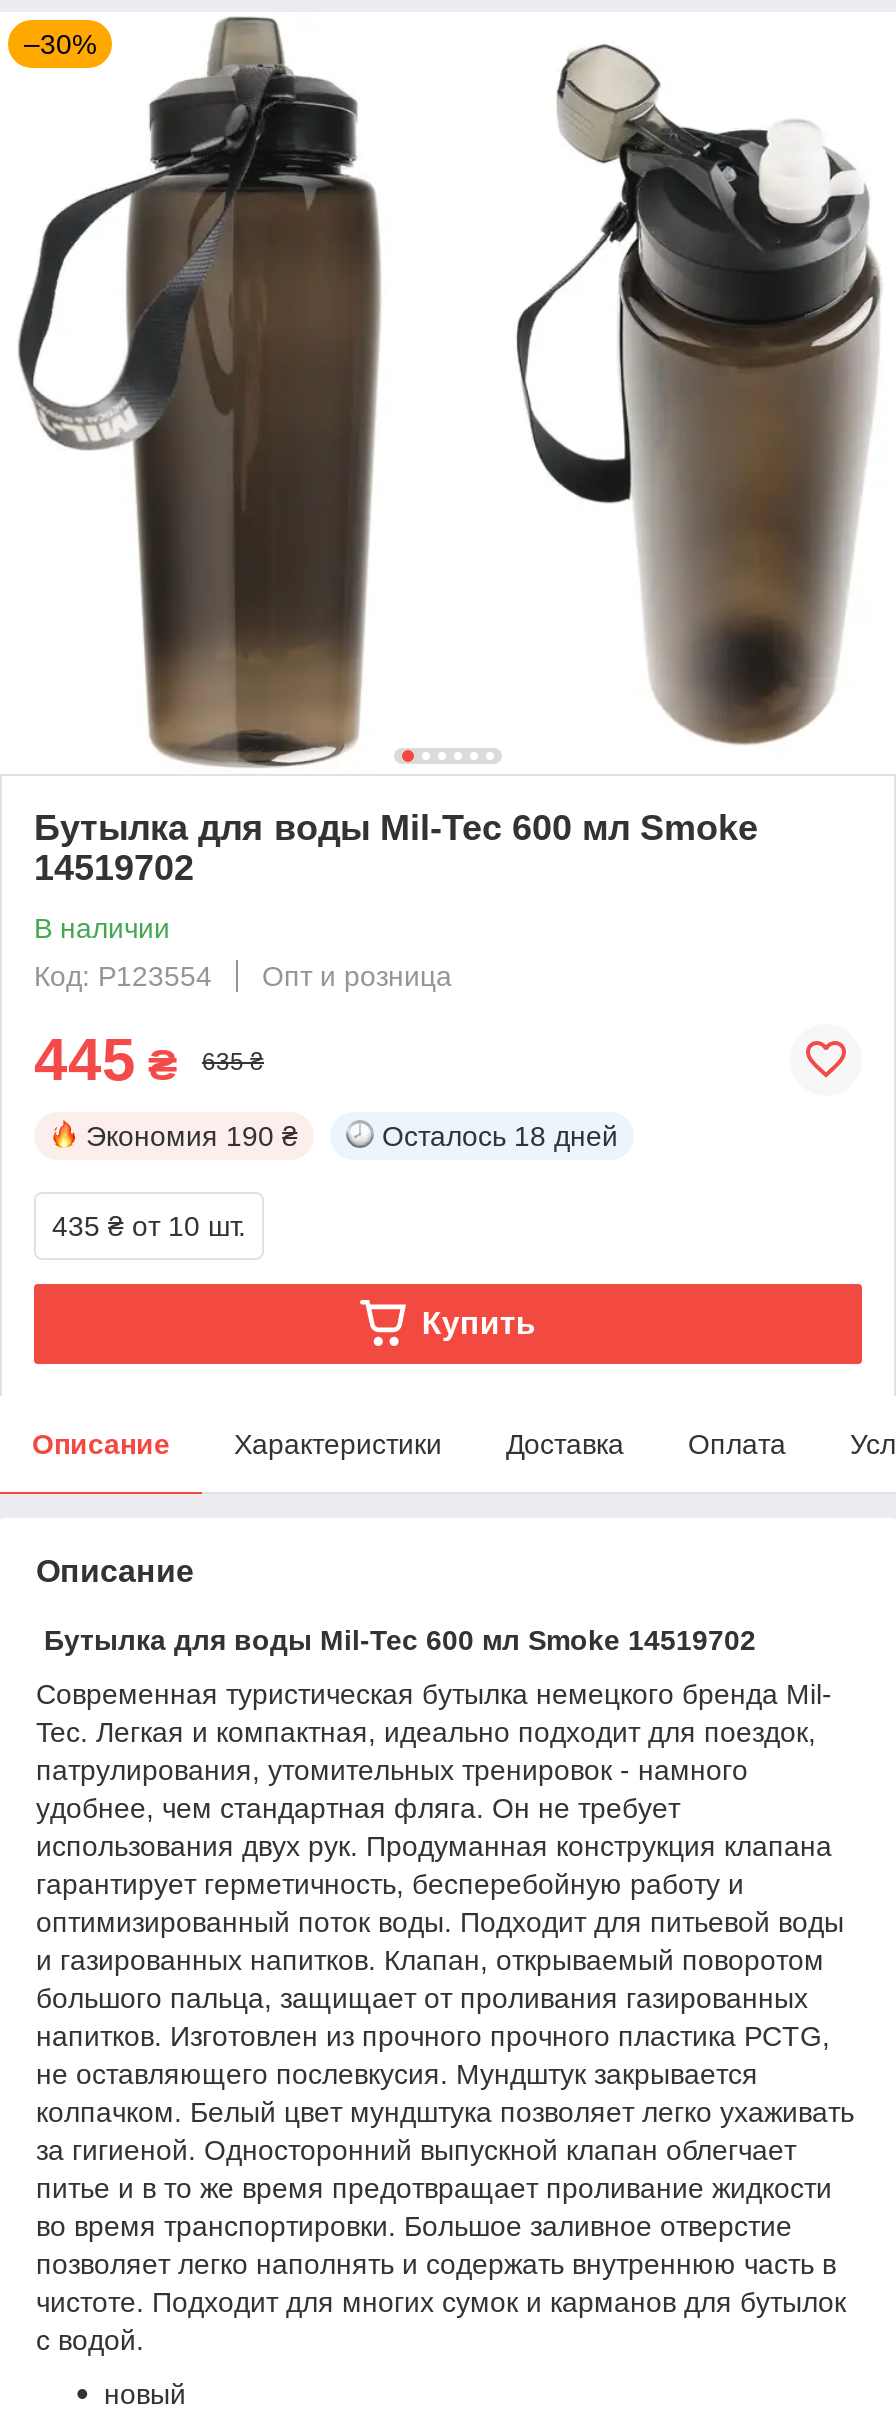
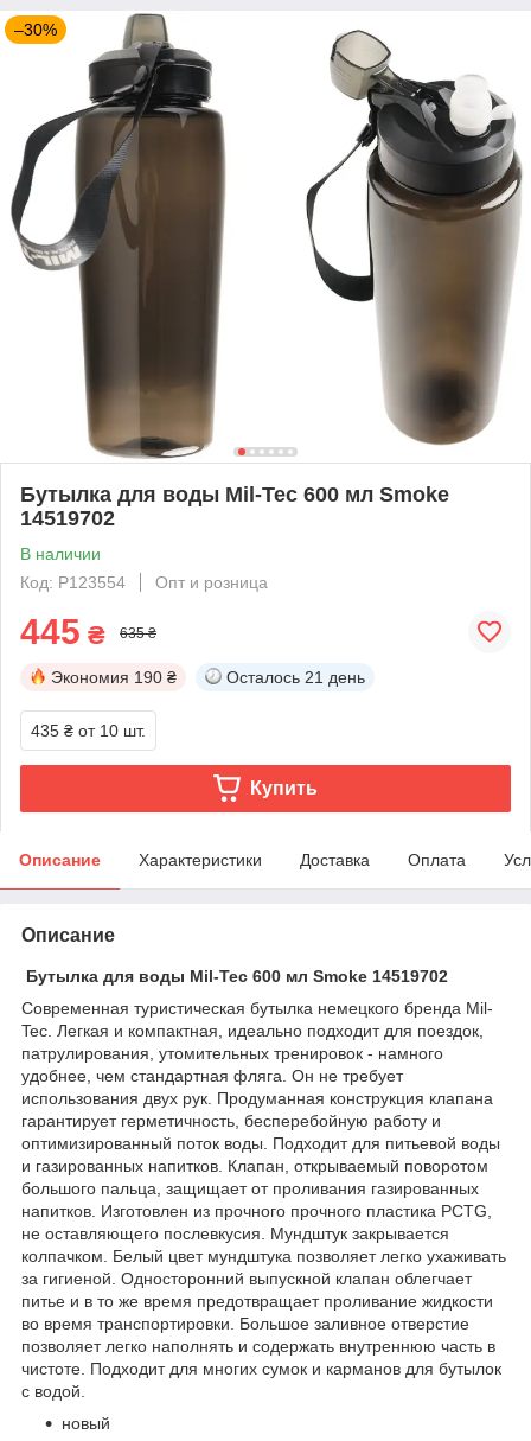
[382,1120,618,1152] Осталось 18 дней -> [226,667,365,686] Осталось 21 день

